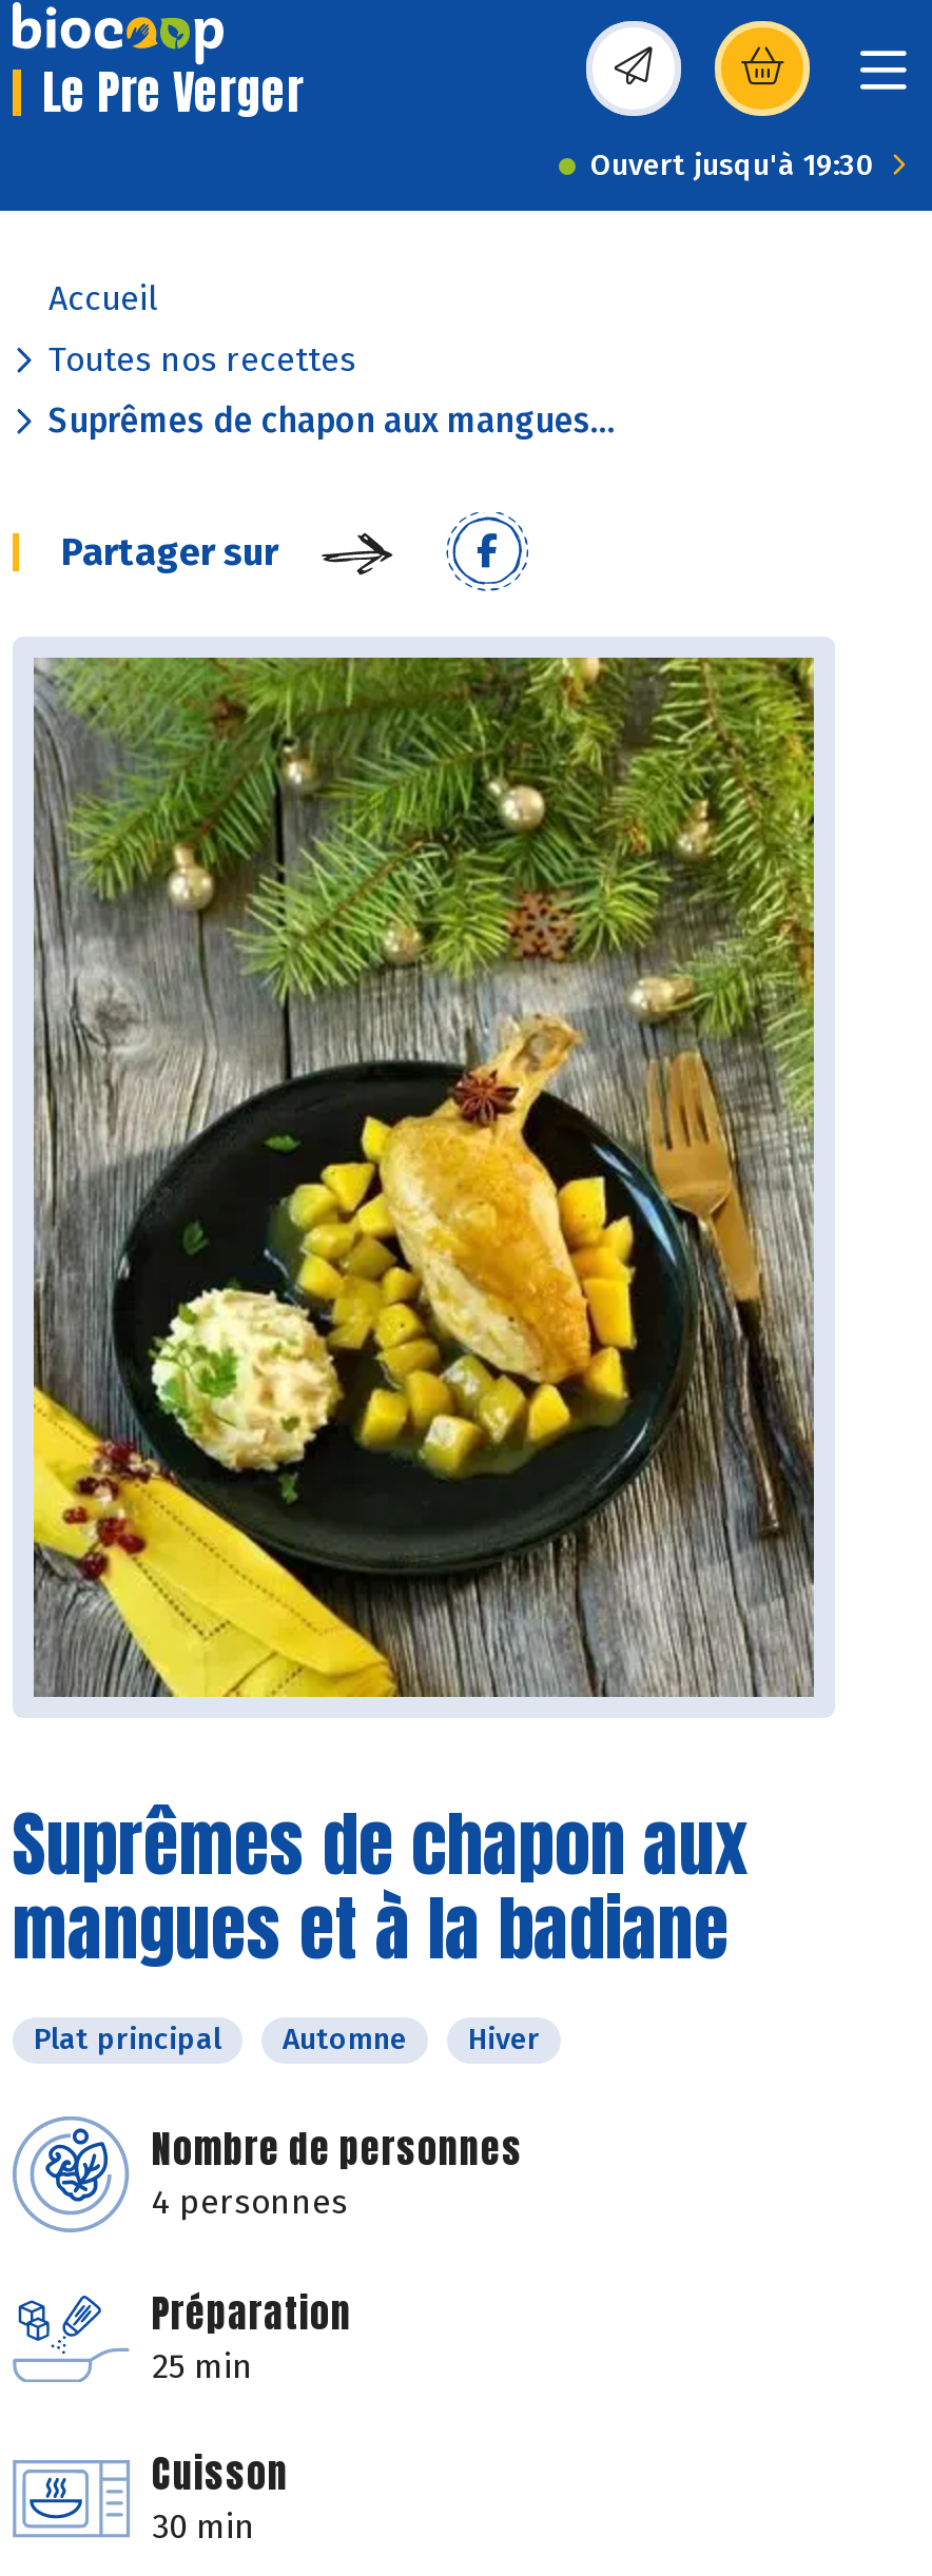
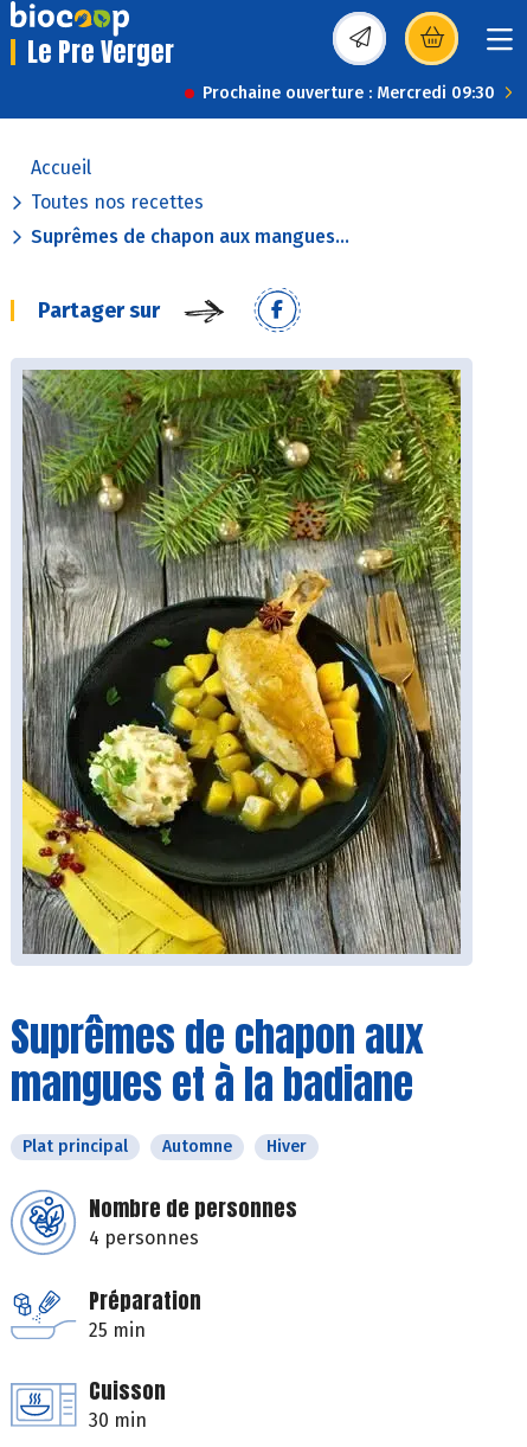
[590,148,875,183] Ouvert jusqu'à 19:30 -> [203,83,495,103] Prochaine ouverture : Mercredi 09:30

